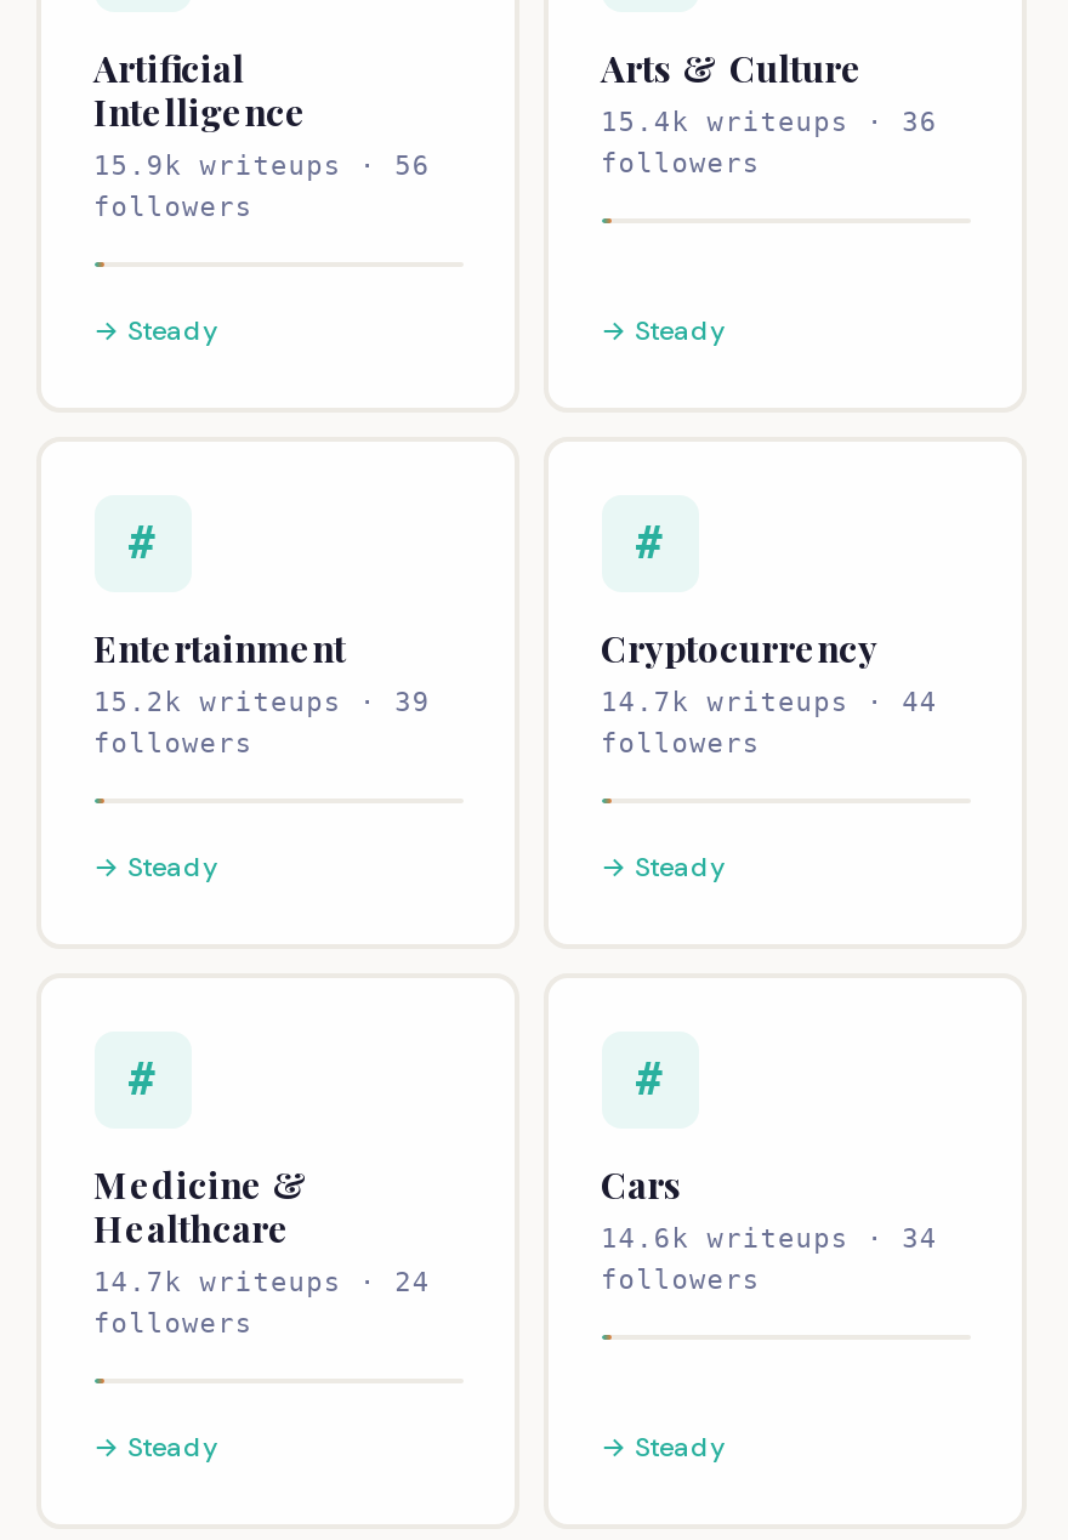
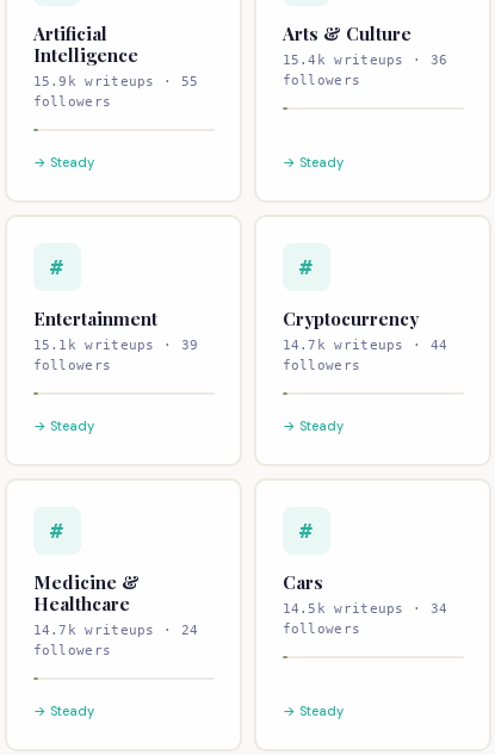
[93,149,430,181] 15.9k writeups · 56 -> [33,73,198,89] 15.9k writeups · 55
[93,686,430,717] 15.2k writeups · 39 -> [33,337,198,352] 15.1k writeups · 39
[601,1222,937,1254] 14.6k writeups · 34 -> [282,601,448,616] 14.5k writeups · 34

